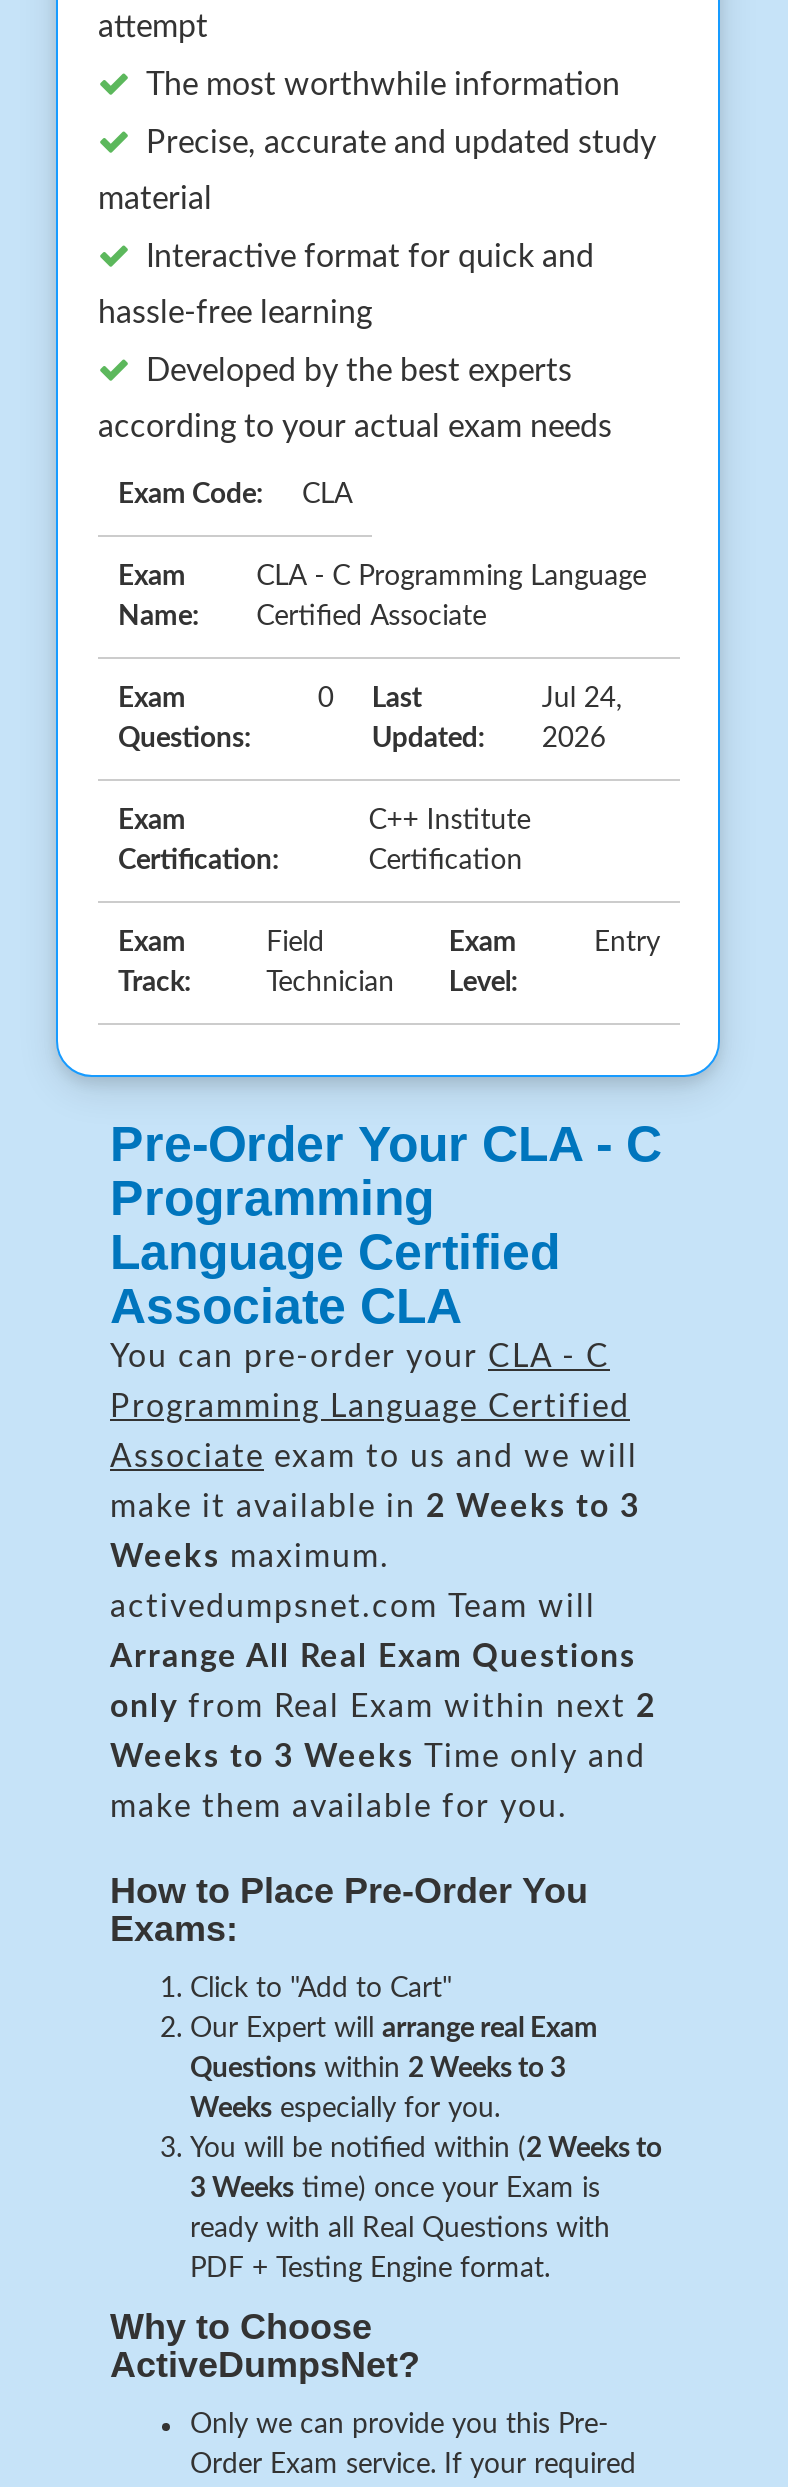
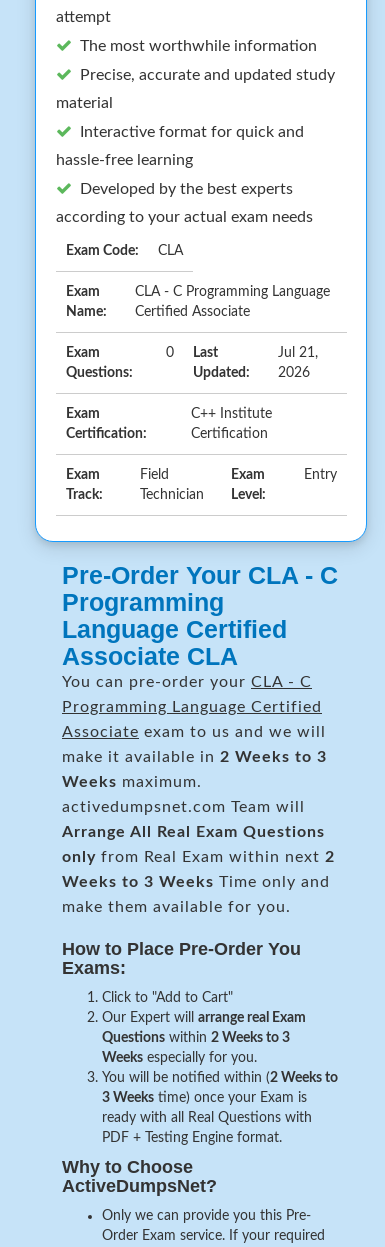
[542,684,622,712] Jul 24, -> [278,345,318,359] Jul 21,

